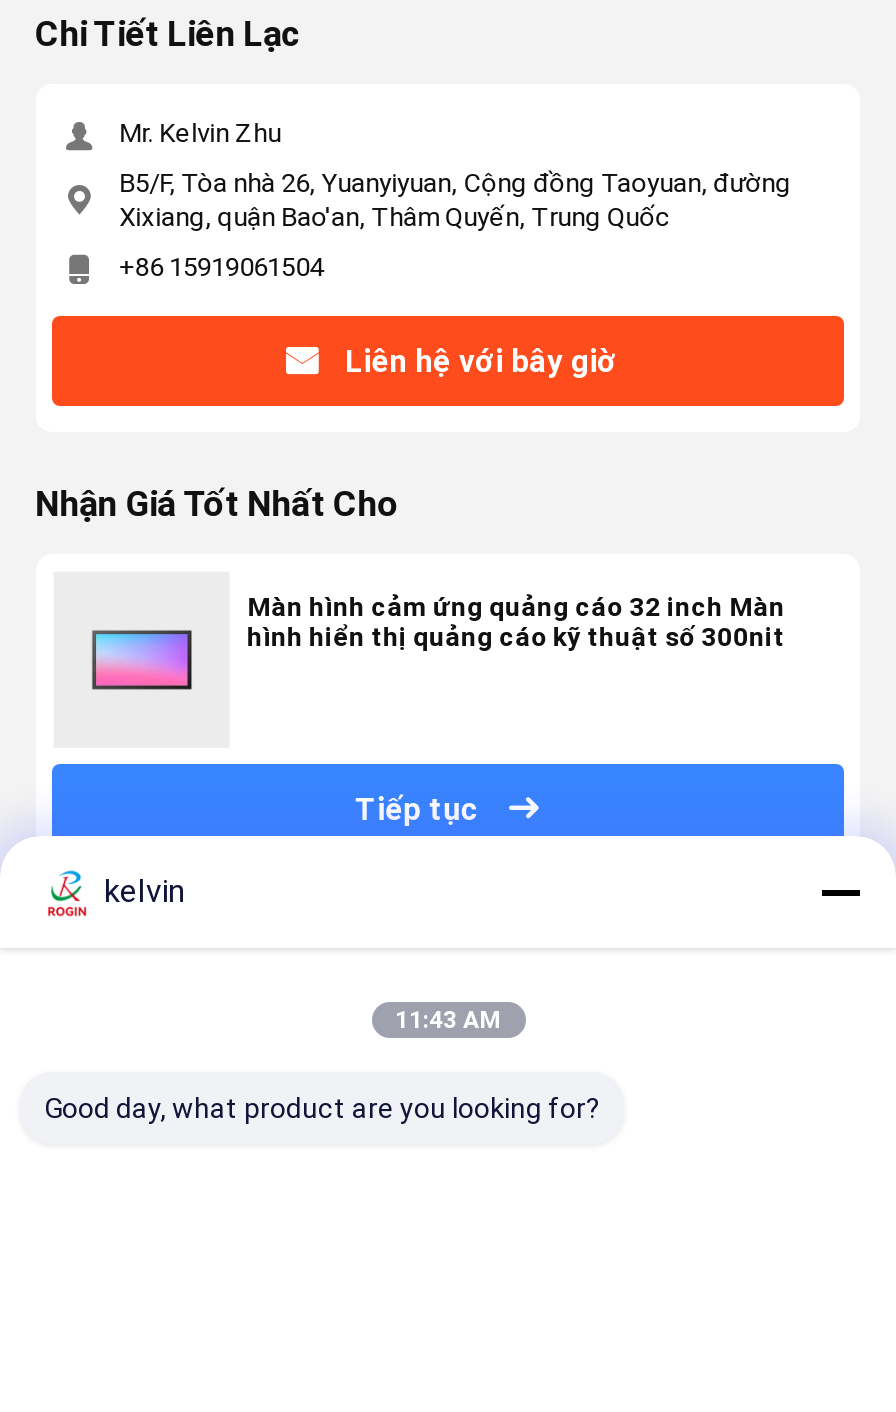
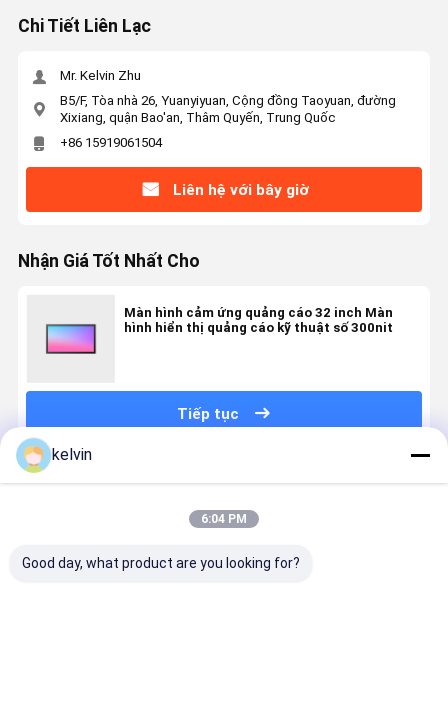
[34,860,98,928] [image] -> [16,437,49,473] [image]
[395,1006,501,1034] 11:43 AM -> [201,512,247,526] 6:04 PM

